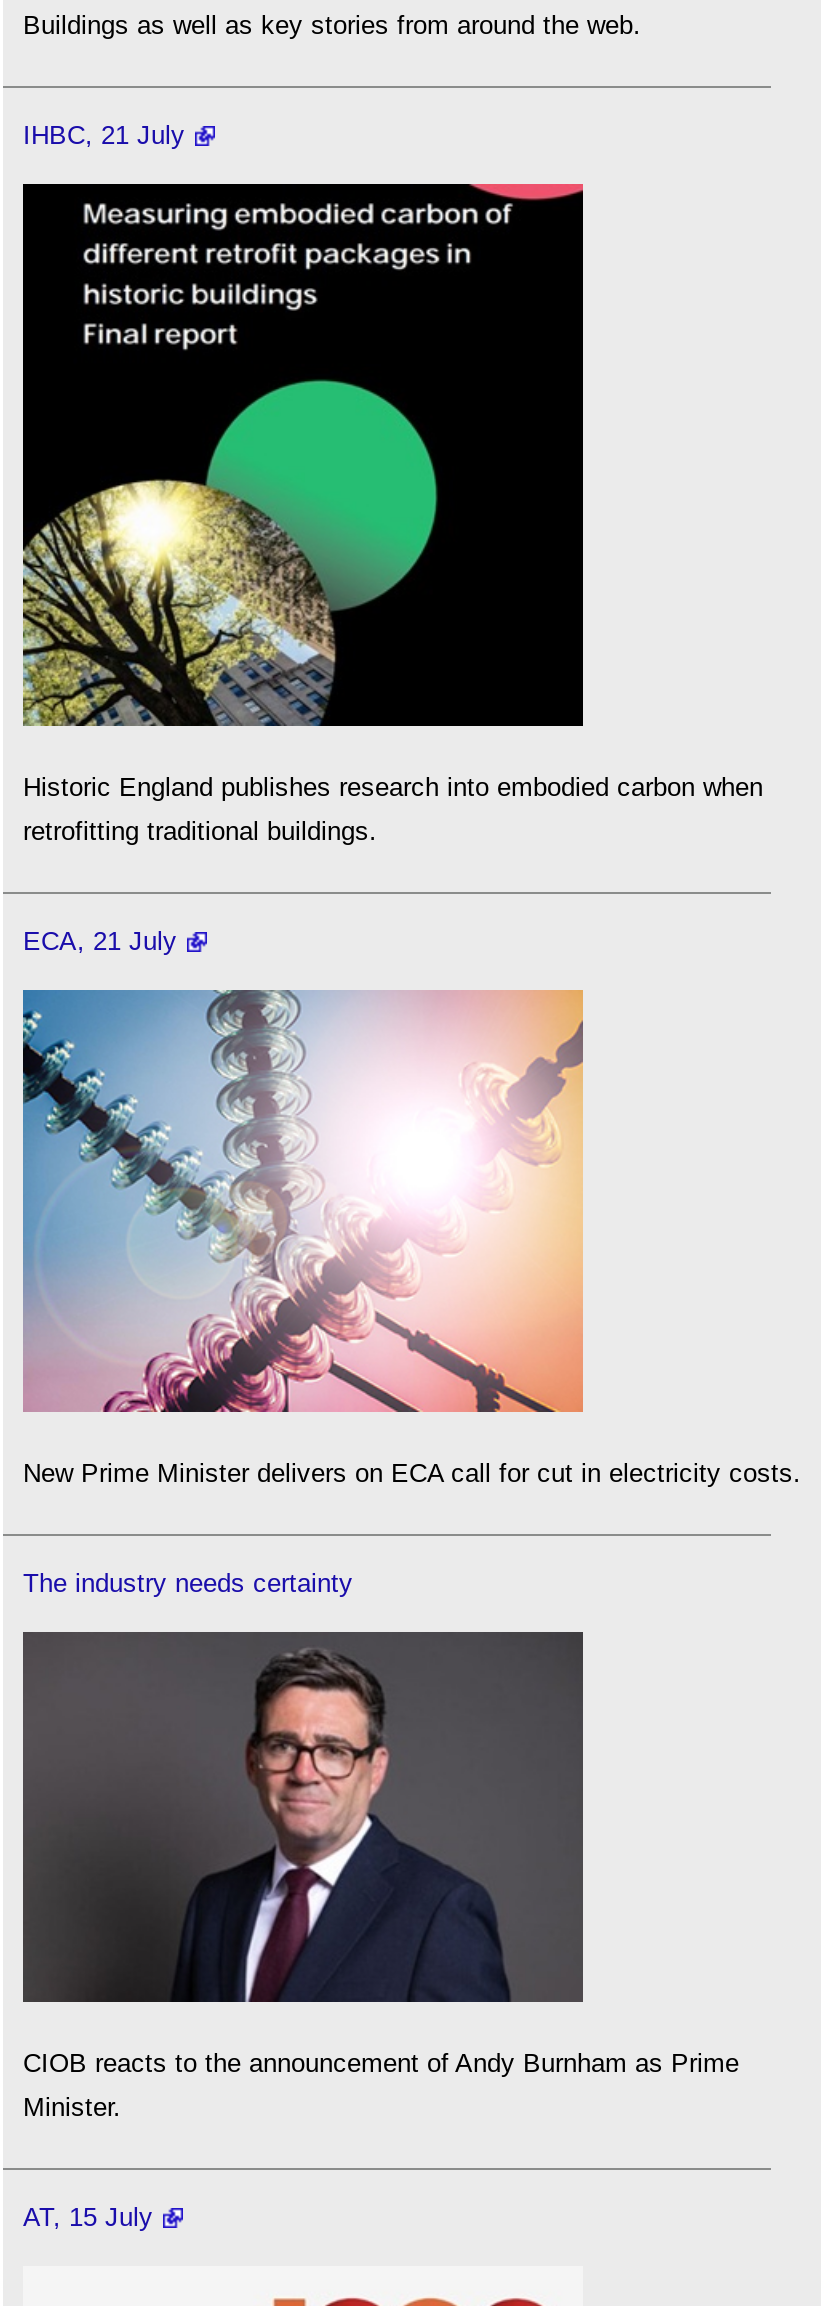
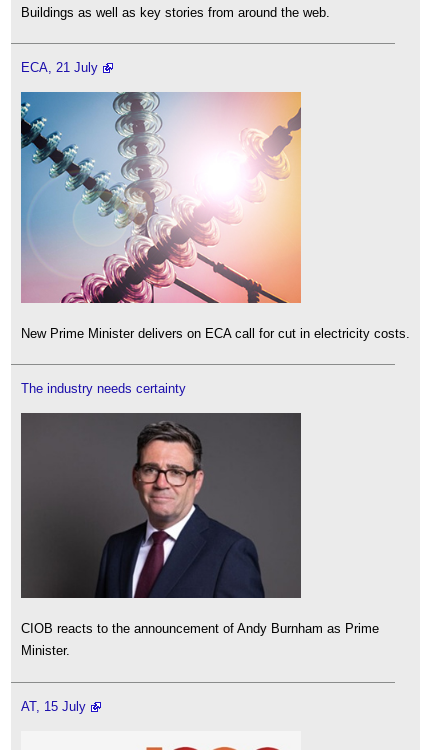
[23,121,185,151] IHBC, 21 July -> none
[21,182,763,845] [image] | Historic England publishes research into embodied carbon when | retrofitting traditional buildings. -> none

